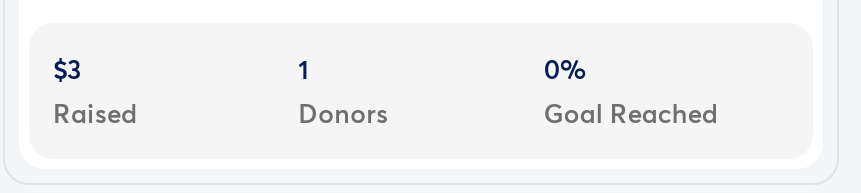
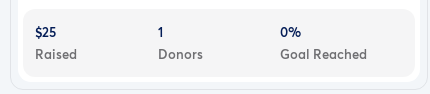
[53,51,81,87] $3 -> [35,23,56,41] $25

